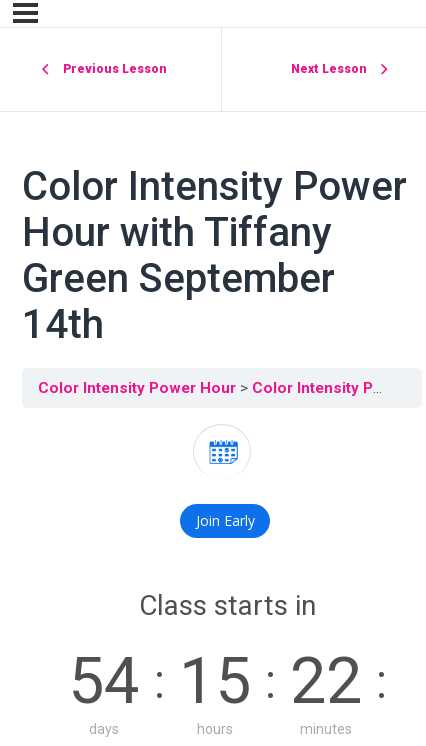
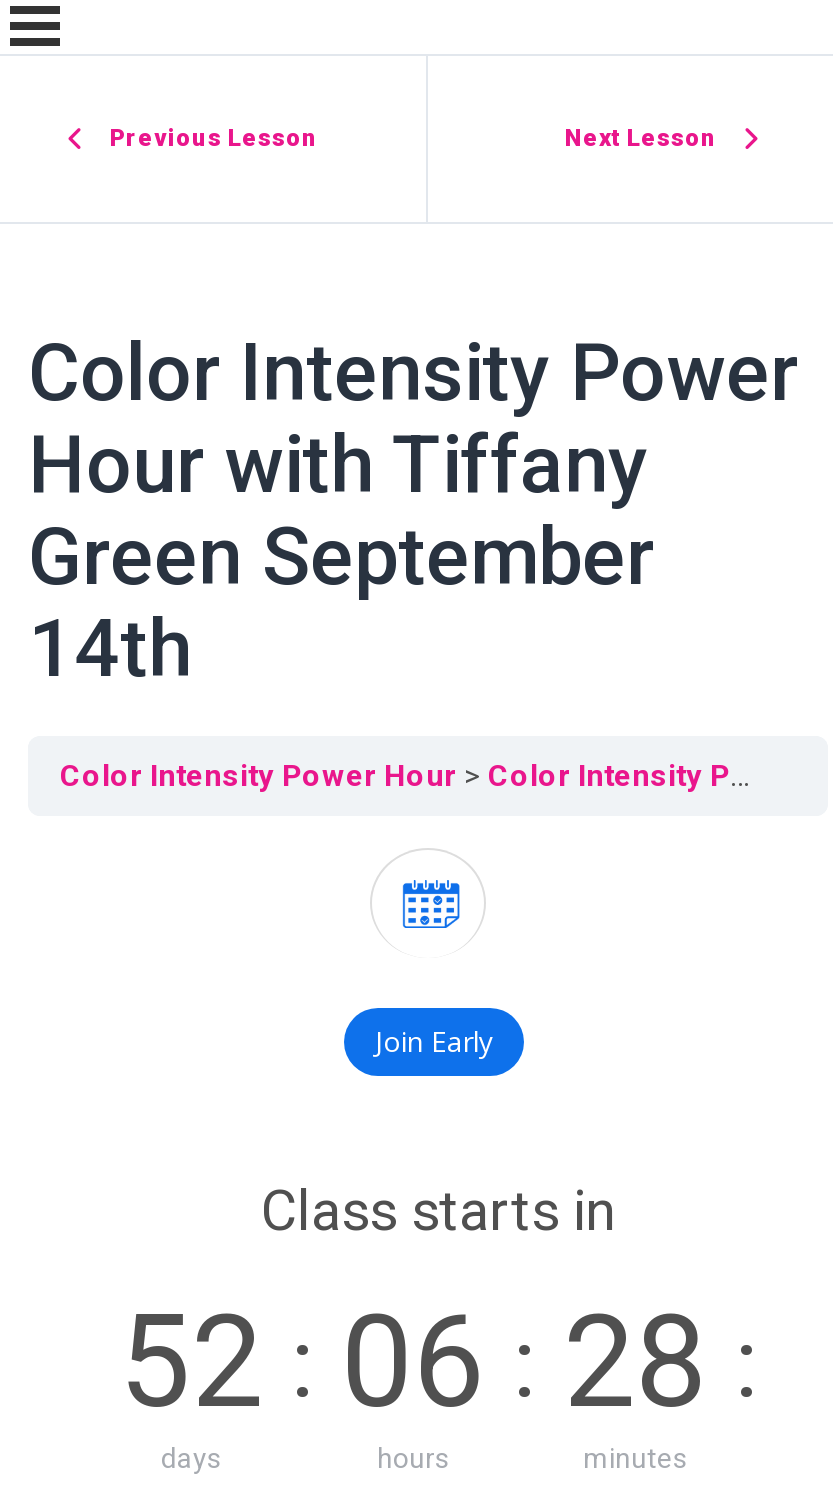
[67,644,139,719] 54 -> [119,1289,263,1439] 52
[153,644,250,719] : 15 -> [291,1289,485,1439] : 06
[264,644,361,719] : 22 -> [513,1289,707,1439] : 28

